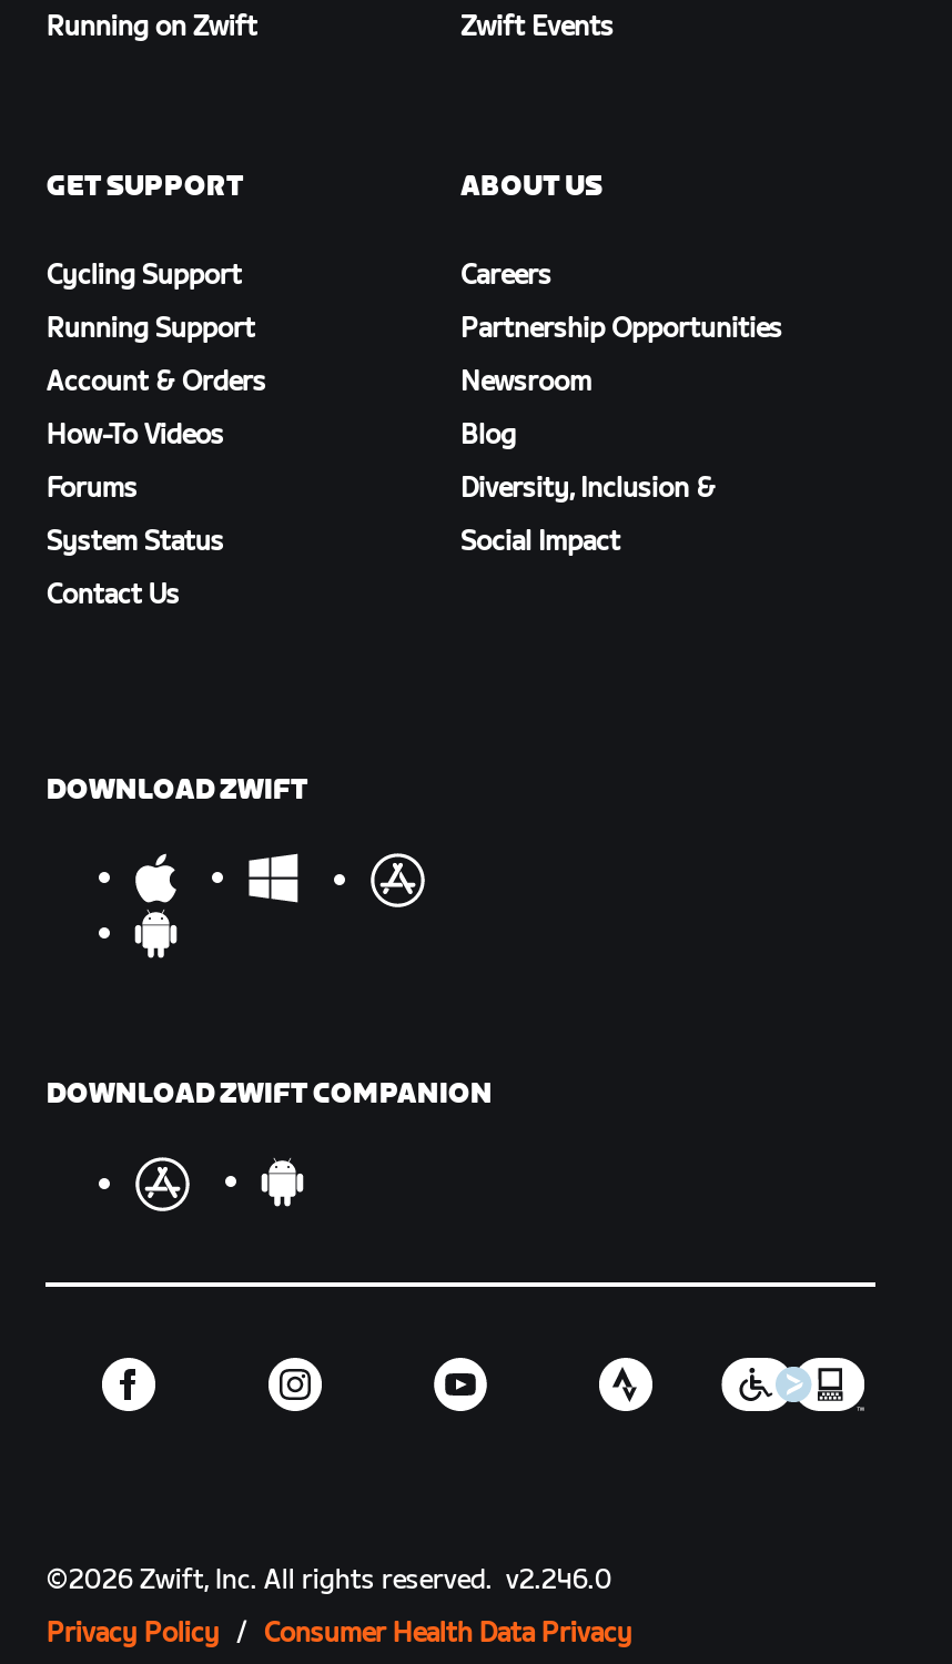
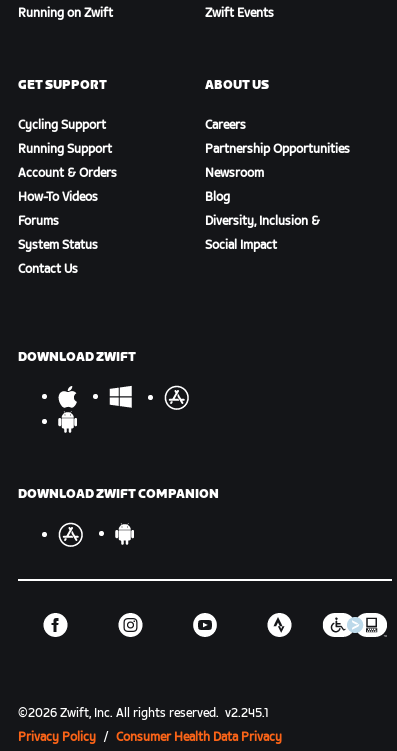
[46,1564,612,1598] ©2026 Zwift, Inc. All rights reserved. v2.246.0 -> [18,706,269,721] ©2026 Zwift, Inc. All rights reserved. v2.245.1

